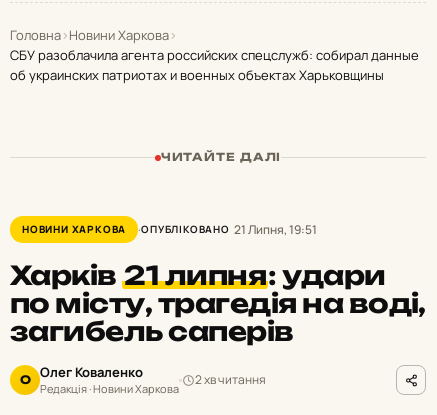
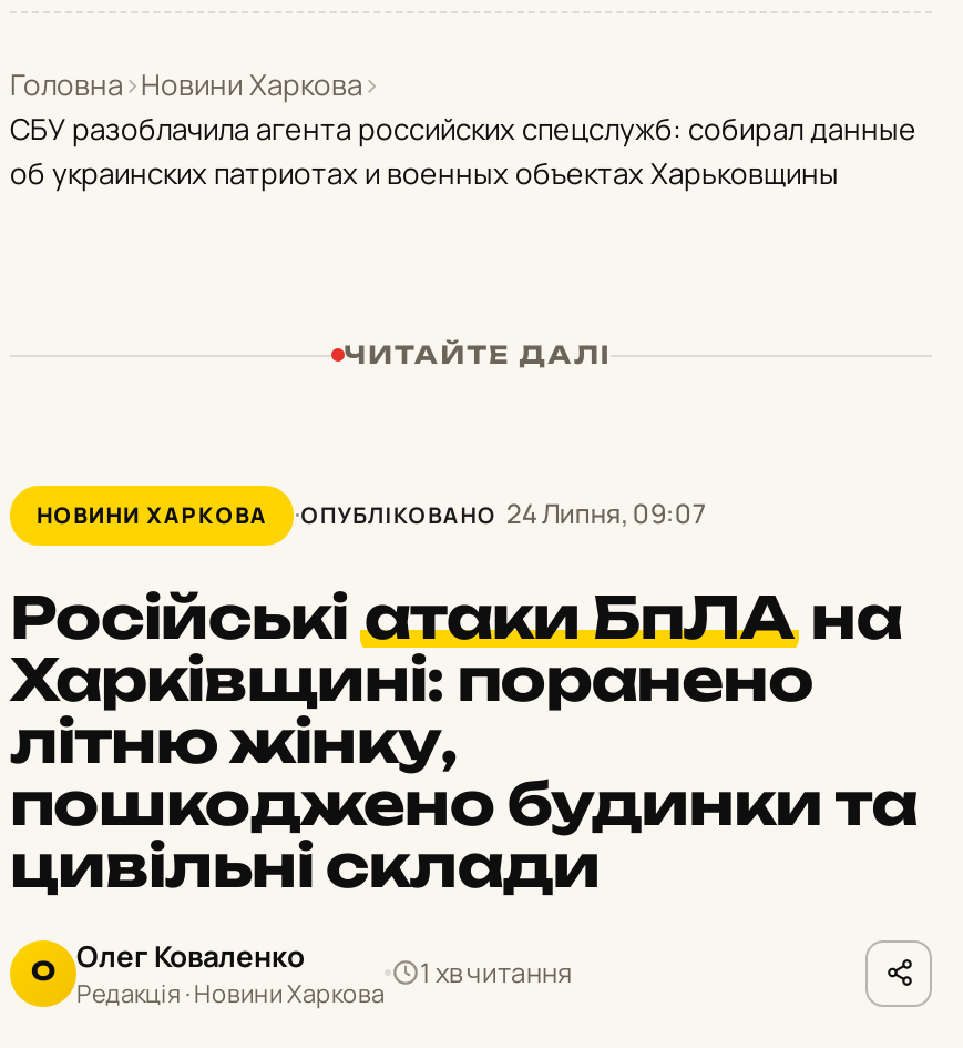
[141,220,317,237] ОПУБЛІКОВАНО 21 Липня, 19:51 -> [301,496,705,533] ОПУБЛІКОВАНО 24 Липня, 09:07
[10,259,426,347] Харків 21 липня : удари | по місту, трагедія на воді, | загибель саперів -> [10,581,917,901] Російські атаки БпЛА на | Харківщині: поранено | літню жінку, | пошкоджено будинки та | цивільні склади
[195,371,266,388] 2 хв читання -> [420,954,573,991] 1 хв читання

